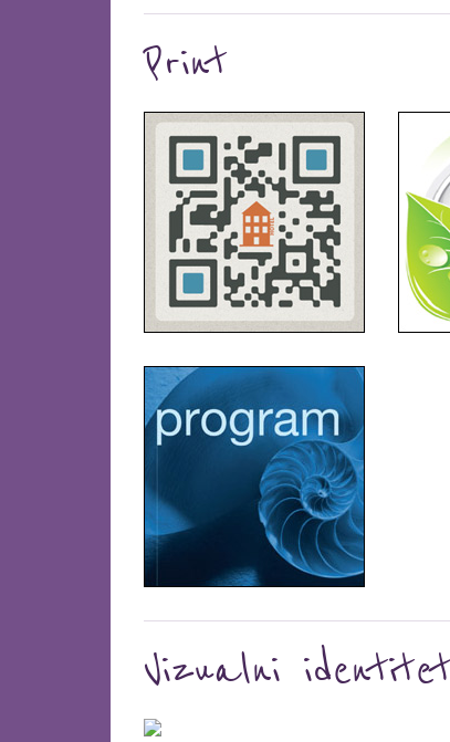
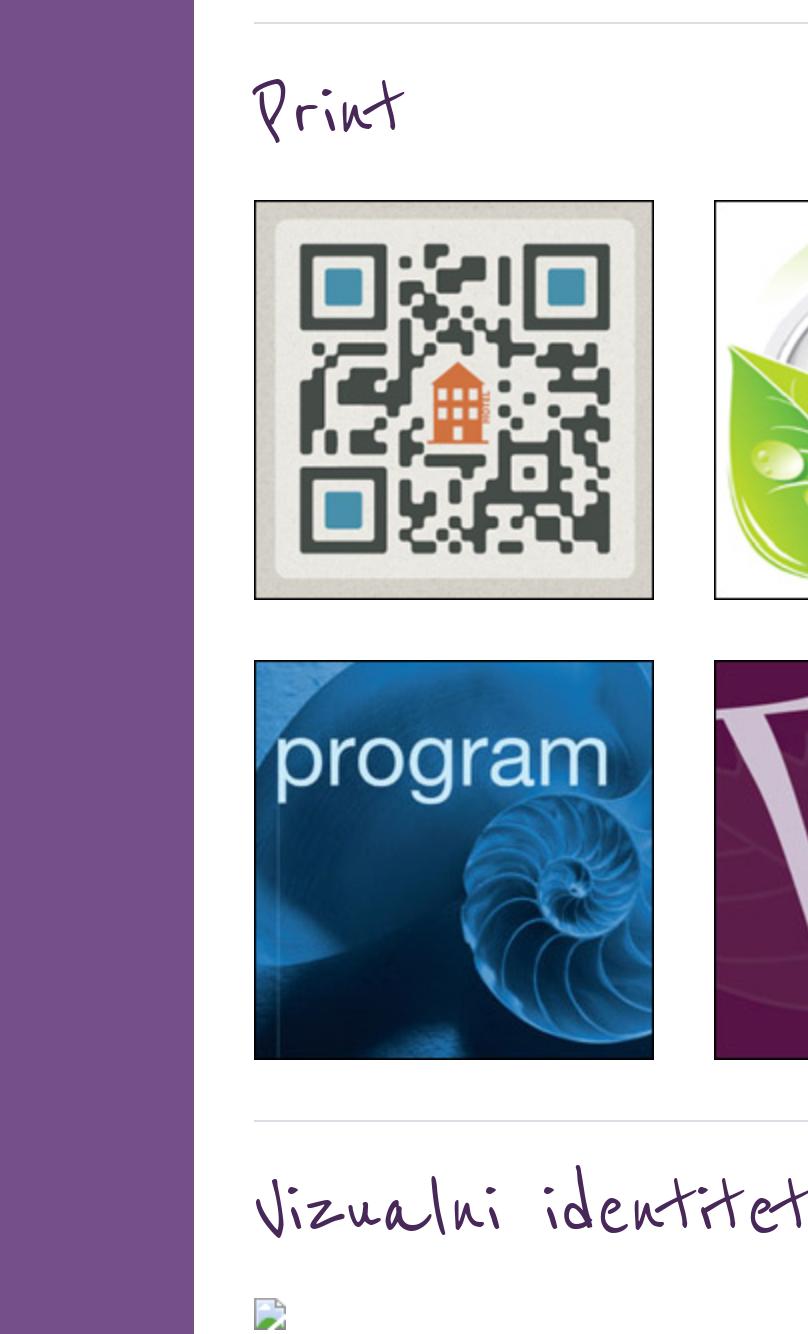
none -> [712,658,802,1062] [image]

